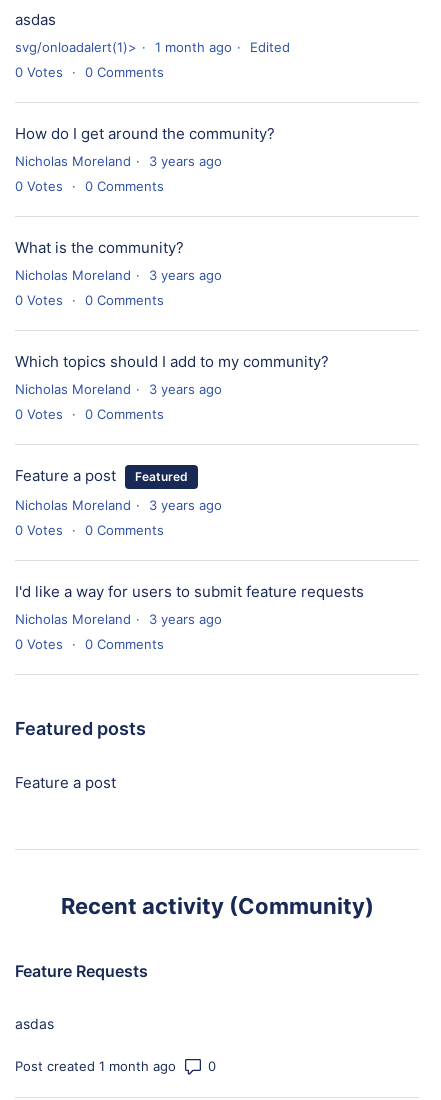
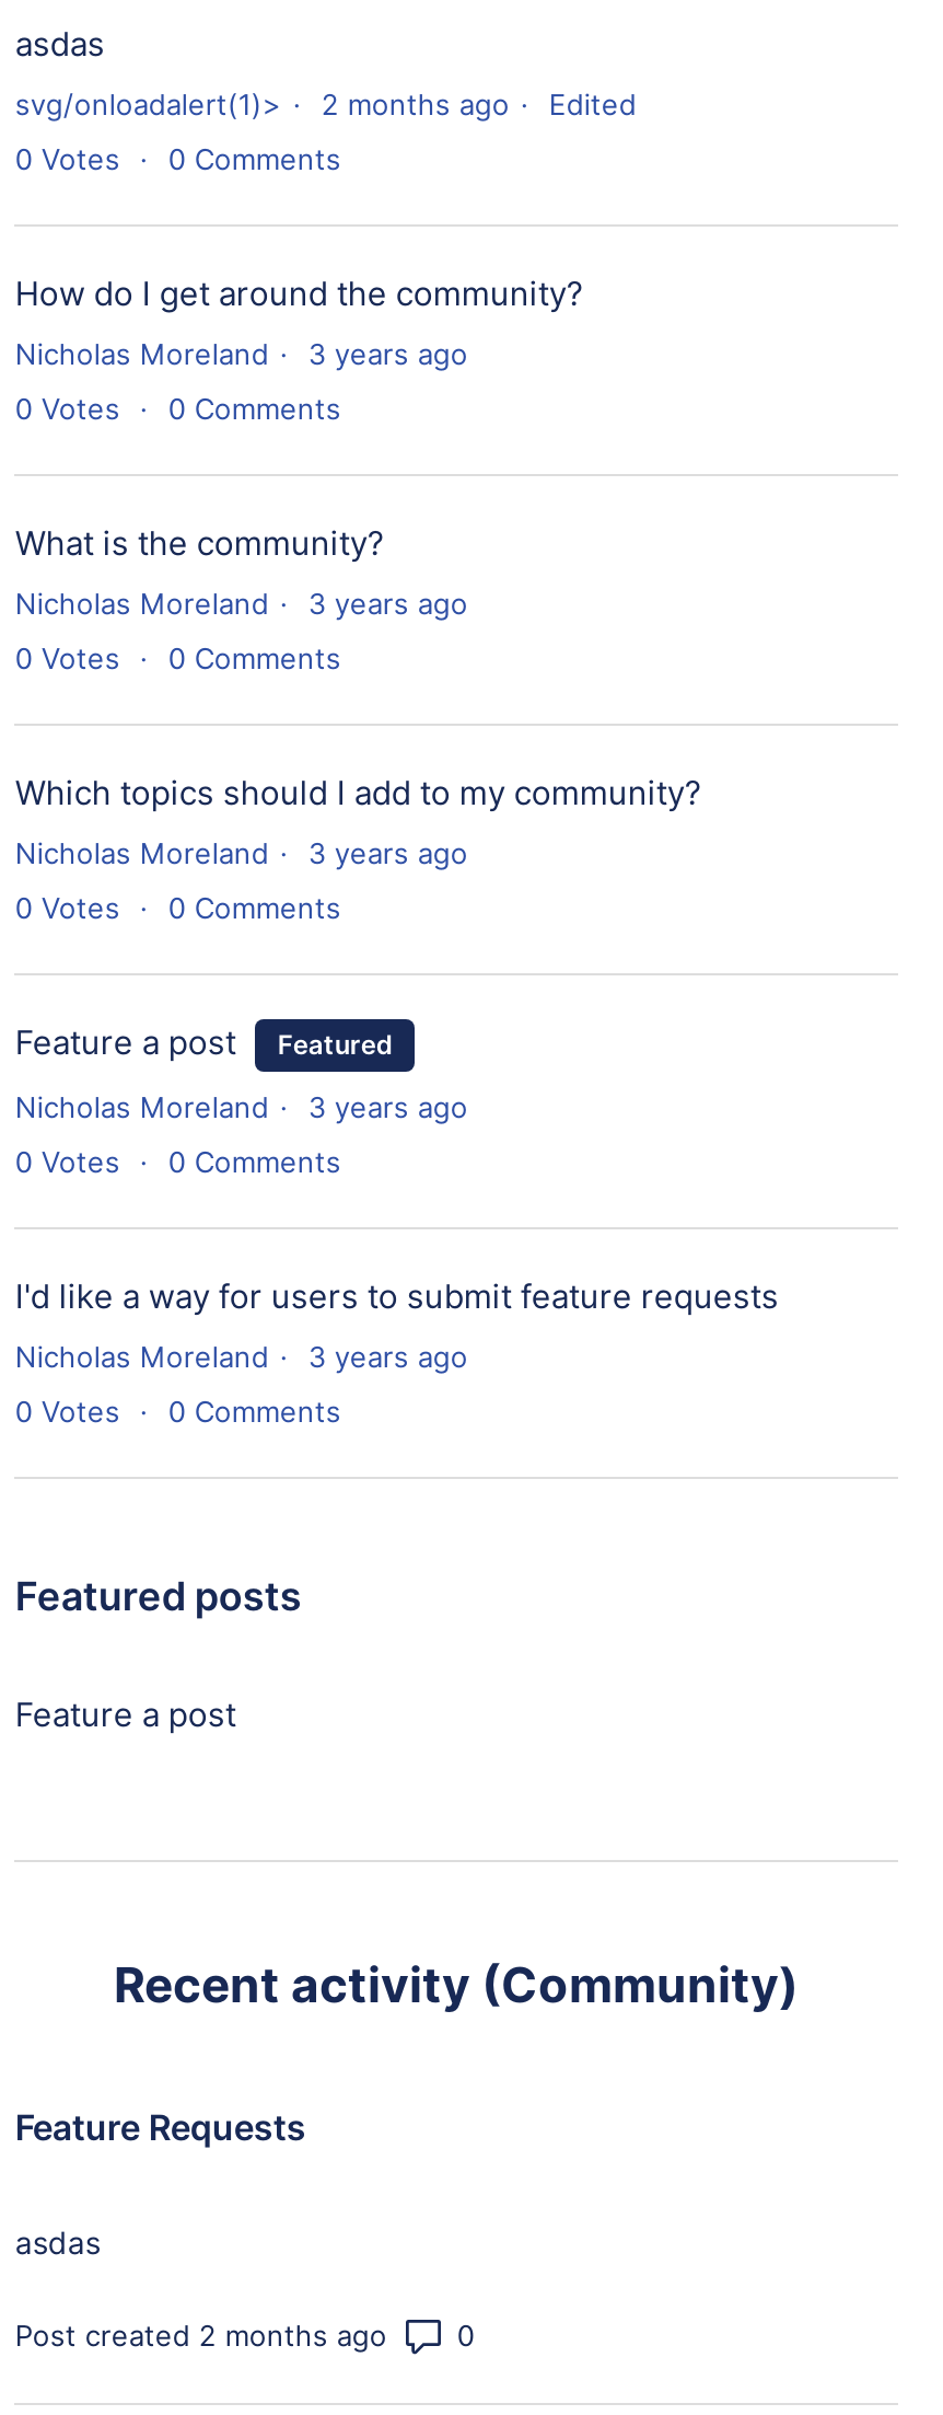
[15,39,290,55] svg/onloadalert(1)> 1 month ago Edited -> [15,86,636,122] svg/onloadalert(1)> 2 months ago Edited
[15,1058,176,1074] Post created 1 month ago -> [15,2317,387,2352] Post created 2 months ago

